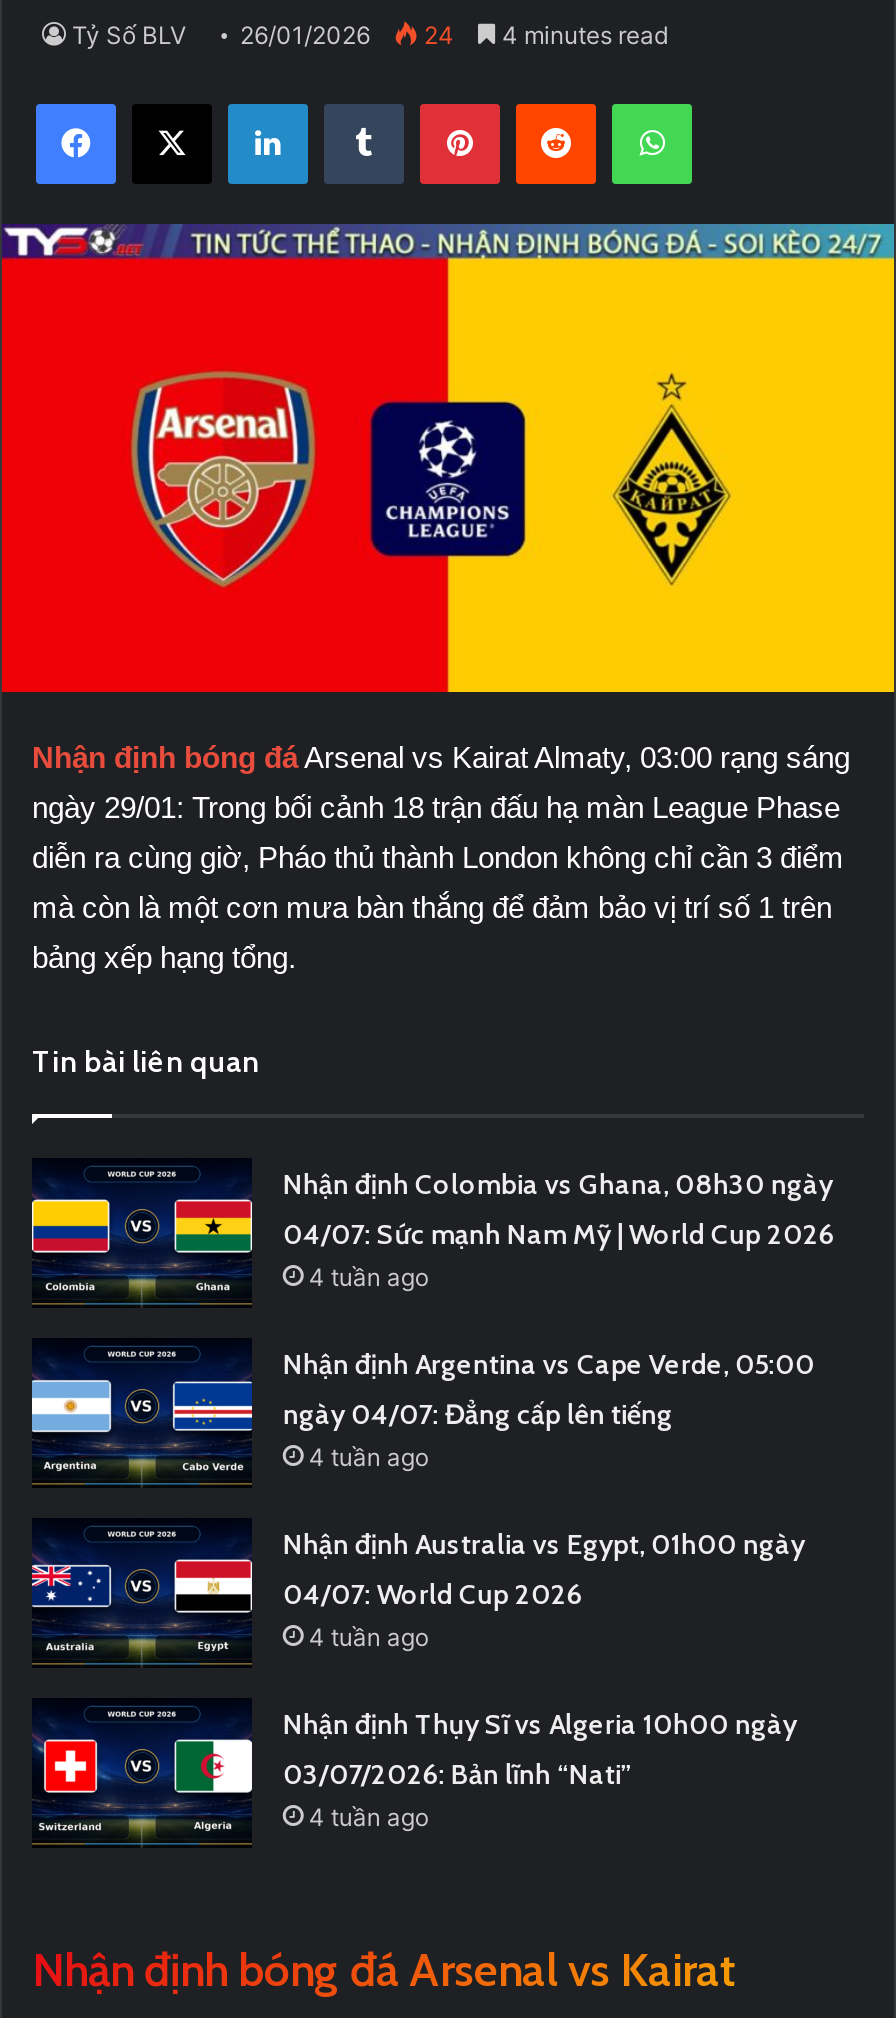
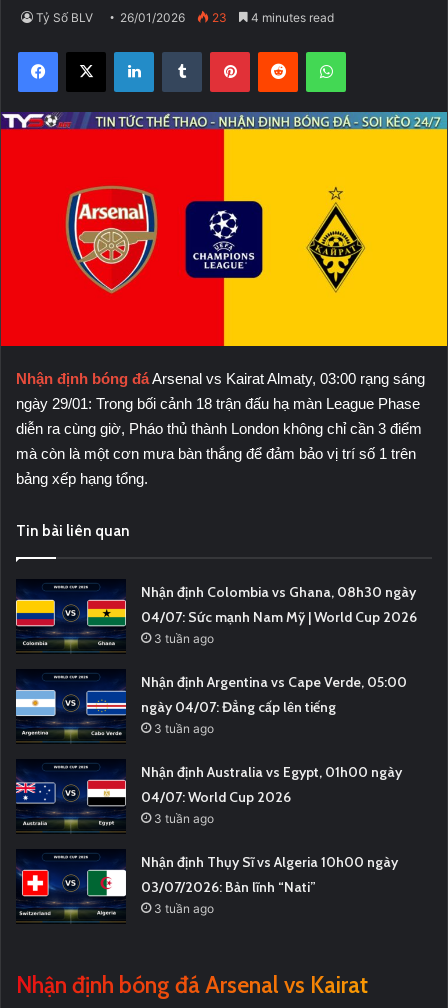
[72,21,668,51] Tỷ Số BLV 26/01/2026 24 4 minutes read -> [36,10,334,25] Tỷ Số BLV 26/01/2026 23 4 minutes read
[309,1263,429,1293] 4 tuần ago -> [154,631,214,646] 3 tuần ago
[309,1443,429,1473] 4 tuần ago -> [154,721,214,736] 3 tuần ago
[309,1623,429,1653] 4 tuần ago -> [154,811,214,826] 3 tuần ago
[309,1803,429,1833] 4 tuần ago -> [154,901,214,916] 3 tuần ago

